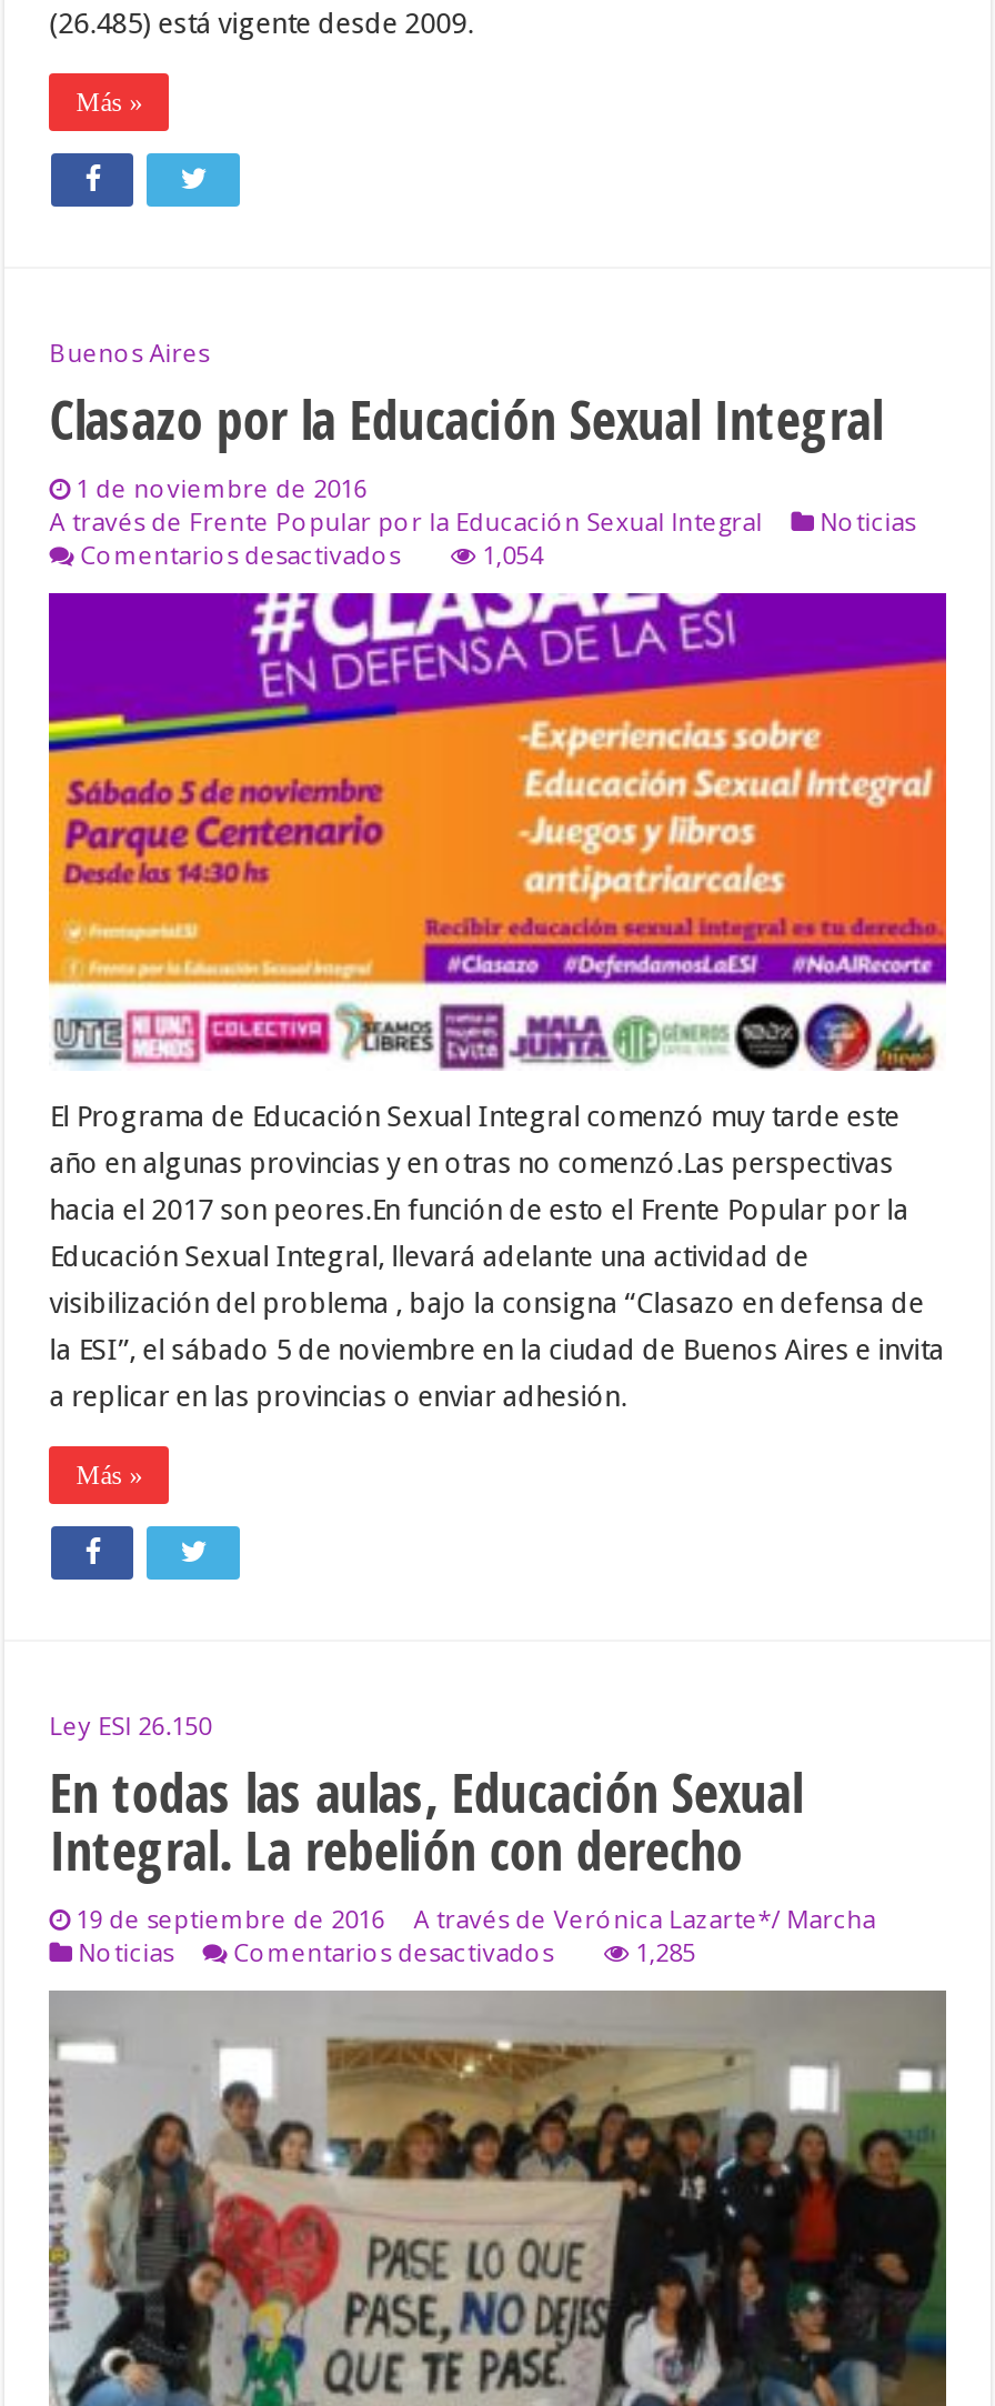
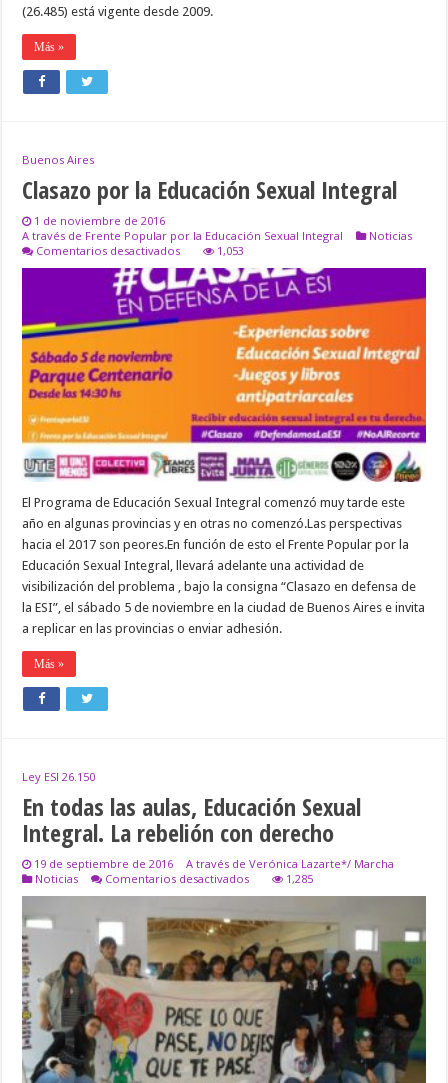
[482,539,542,572] 1,054 -> [217,243,244,258] 1,053

